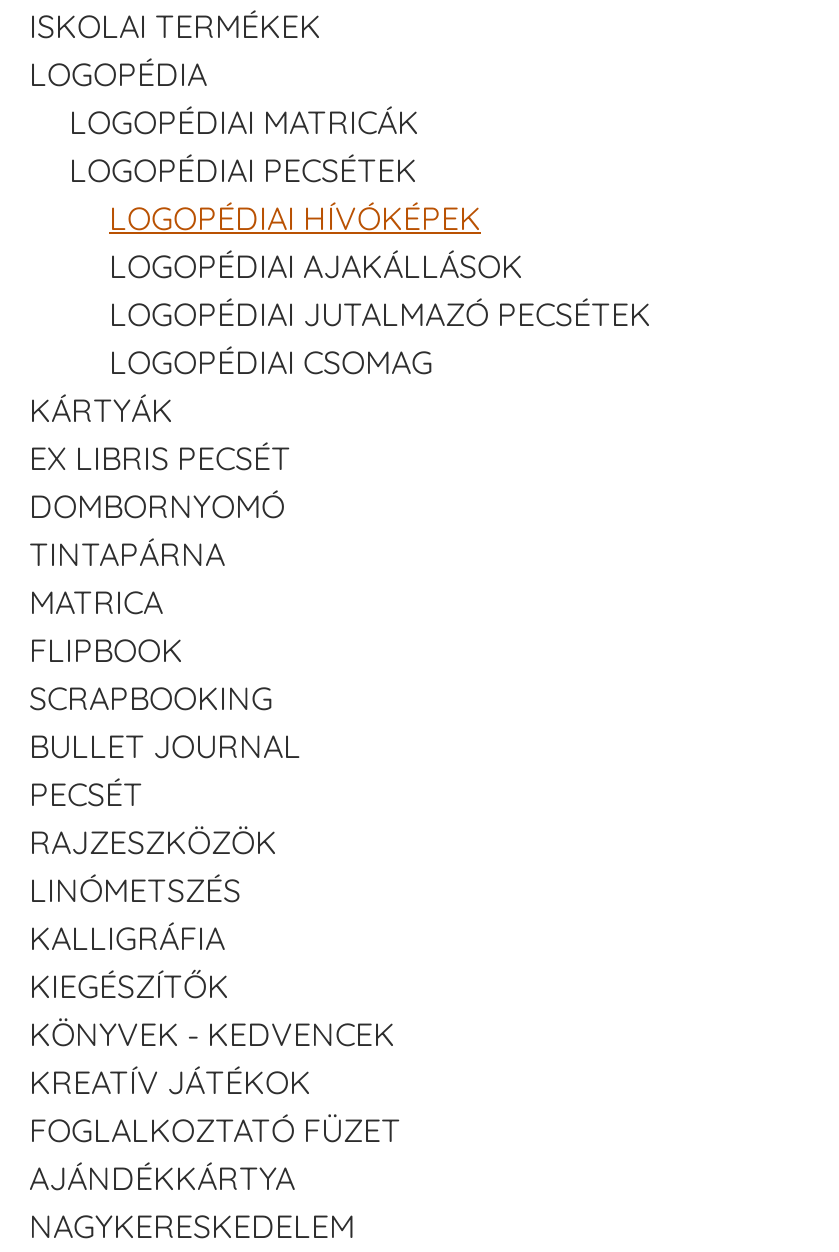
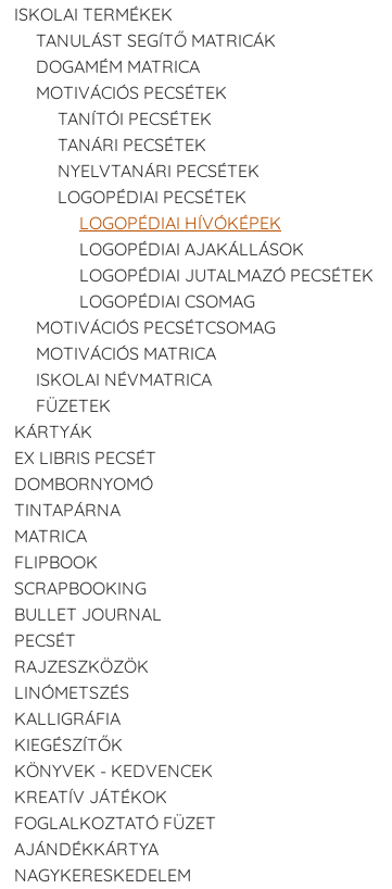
[29,54,419,142] LOGOPÉDIA | LOGOPÉDIAI MATRICÁK -> [36,30,276,182] TANULÁST SEGÍTŐ MATRICÁK | DOGAMÉM MATRICA | MOTIVÁCIÓS PECSÉTEK | TANÍTÓI PECSÉTEK | TANÁRI PECSÉTEK | NYELVTANÁRI PECSÉTEK
none -> [36,316,276,416] MOTIVÁCIÓS PECSÉTCSOMAG | MOTIVÁCIÓS MATRICA | ISKOLAI NÉVMATRICA | FÜZETEK

